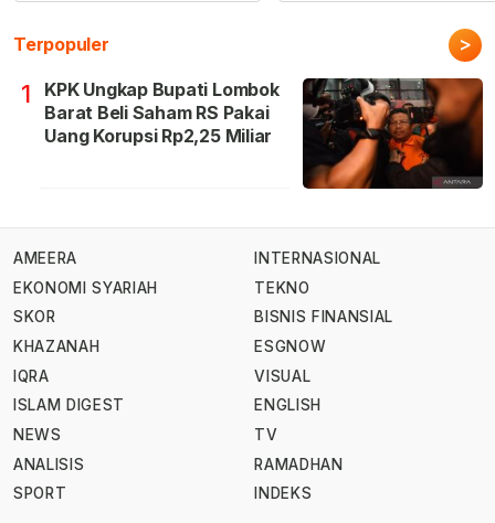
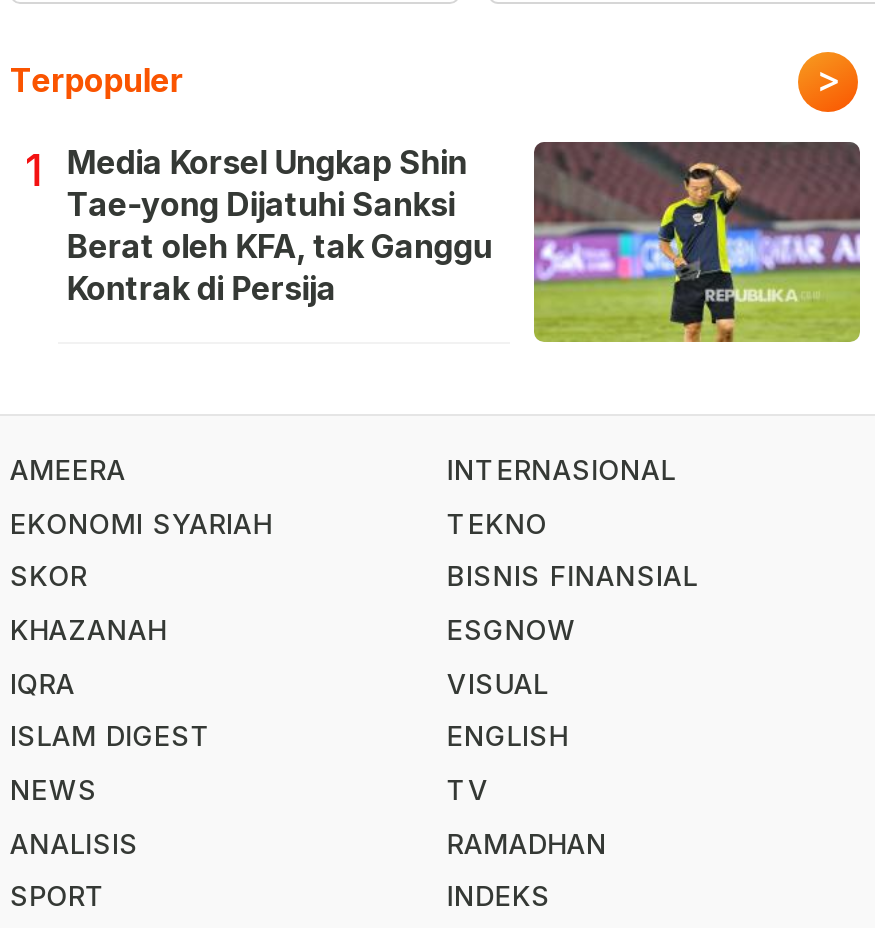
[45,78,484,190] [image] | KPK Ungkap Bupati Lombok | Barat Beli Saham RS Pakai | Uang Korupsi Rp2,25 Miliar -> [67,140,862,344] [image] | Media Korsel Ungkap Shin | Tae-yong Dijatuhi Sanksi | Berat oleh KFA, tak Ganggu | Kontrak di Persija

